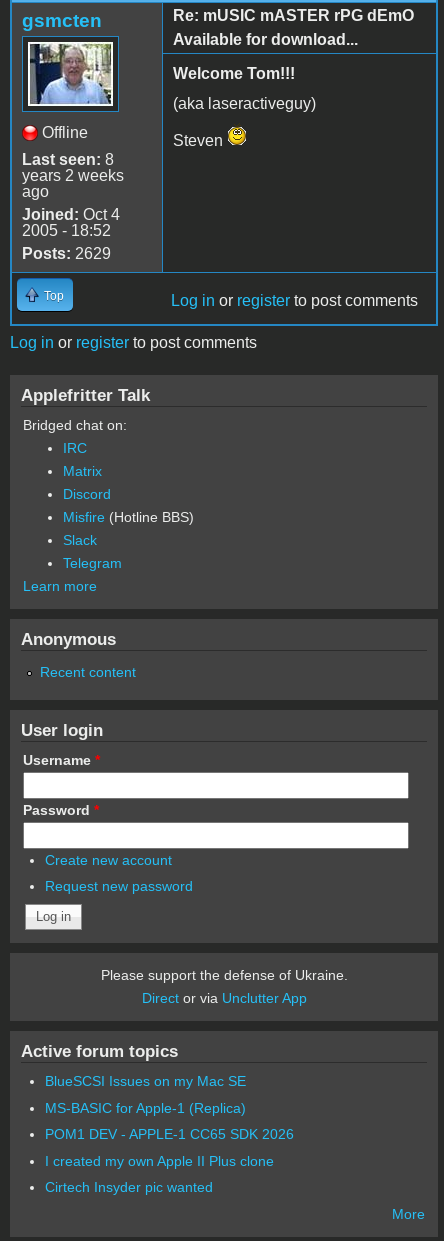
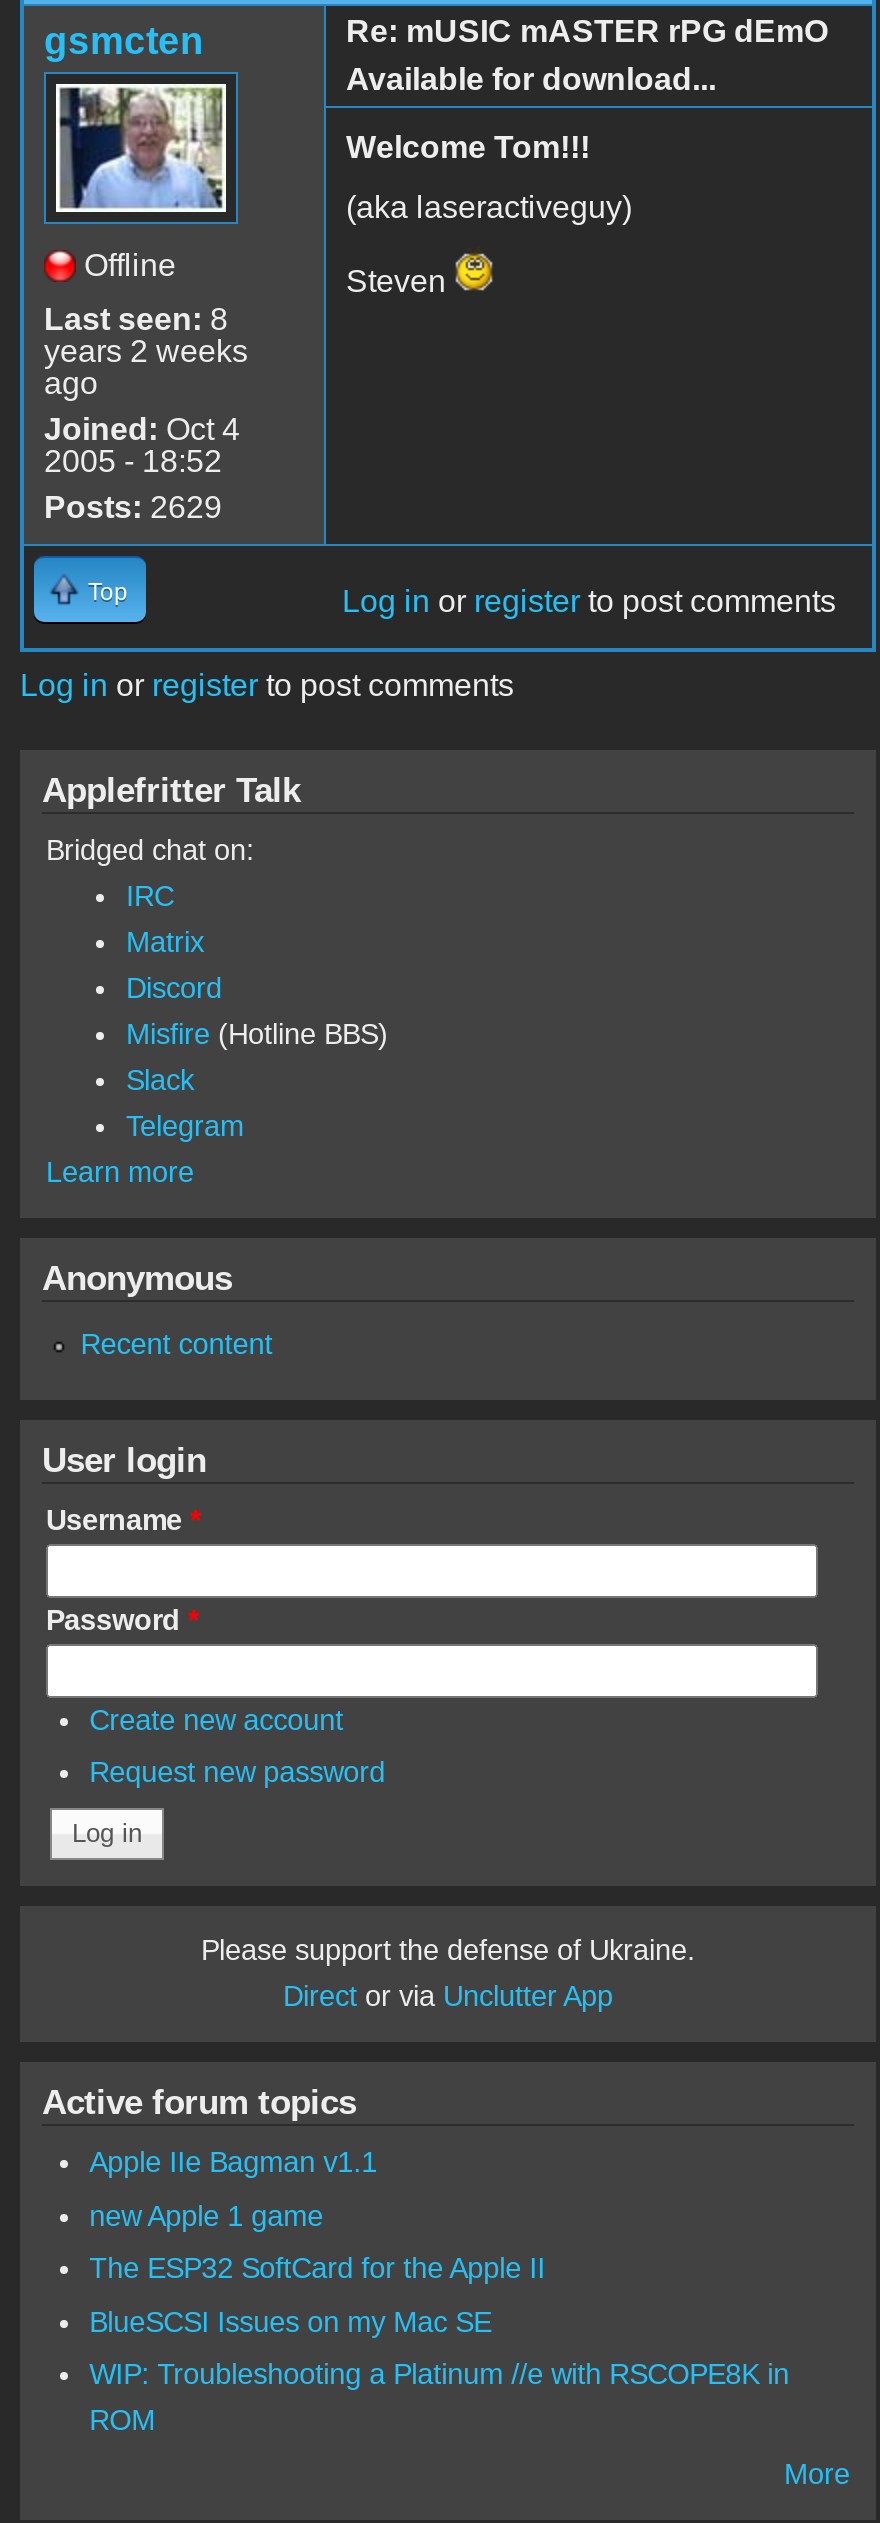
none -> [89,2146,545,2284] Apple IIe Bagman v1.1 | new Apple 1 game | The ESP32 SoftCard for the Apple II
moved [45,1073,246,1089] -> [89,2306,491,2338]: BlueSCSI Issues on my Mac SE
[45,1100,294,1195] MS-BASIC for Apple-1 (Replica) | POM1 DEV - APPLE-1 CC65 SDK 2026 | I created my own Apple II Plus clone | Cirtech Insyder pic wanted -> [89,2359,789,2437] WIP: Troubleshooting a Platinum //e with RSCOPE8K in | ROM

